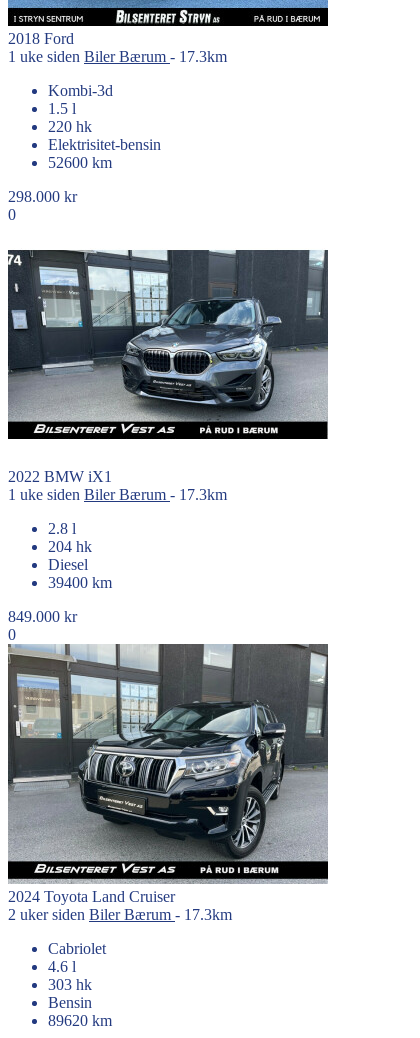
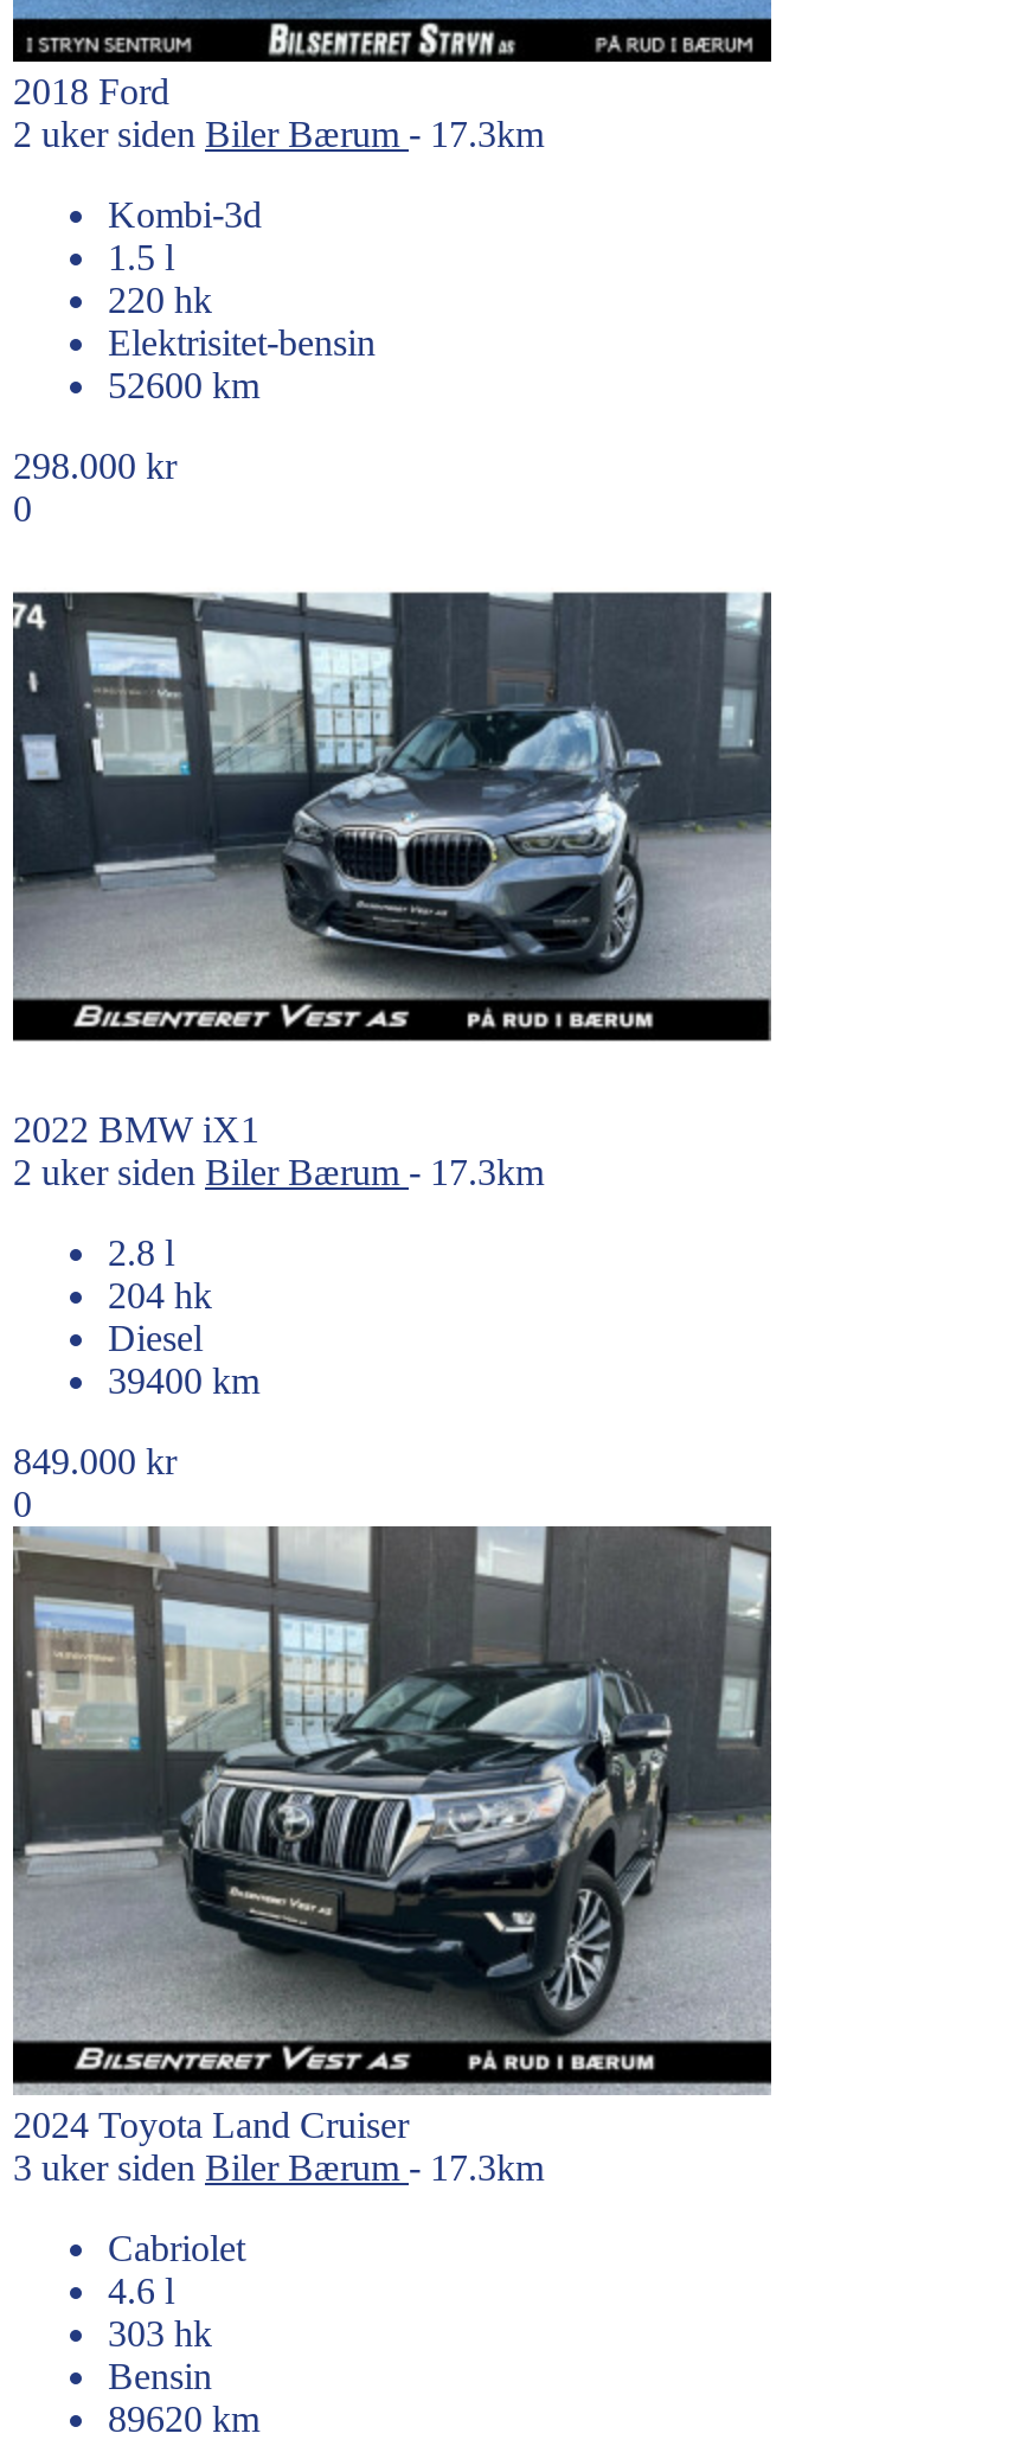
[8,48,227,65] 1 uke siden Biler Bærum - 17.3km -> [13,113,544,153] 2 uker siden Biler Bærum - 17.3km
[8,486,227,503] 1 uke siden Biler Bærum - 17.3km -> [13,1151,544,1191] 2 uker siden Biler Bærum - 17.3km
[8,906,232,923] 2 uker siden Biler Bærum - 17.3km -> [13,2147,544,2187] 3 uker siden Biler Bærum - 17.3km

